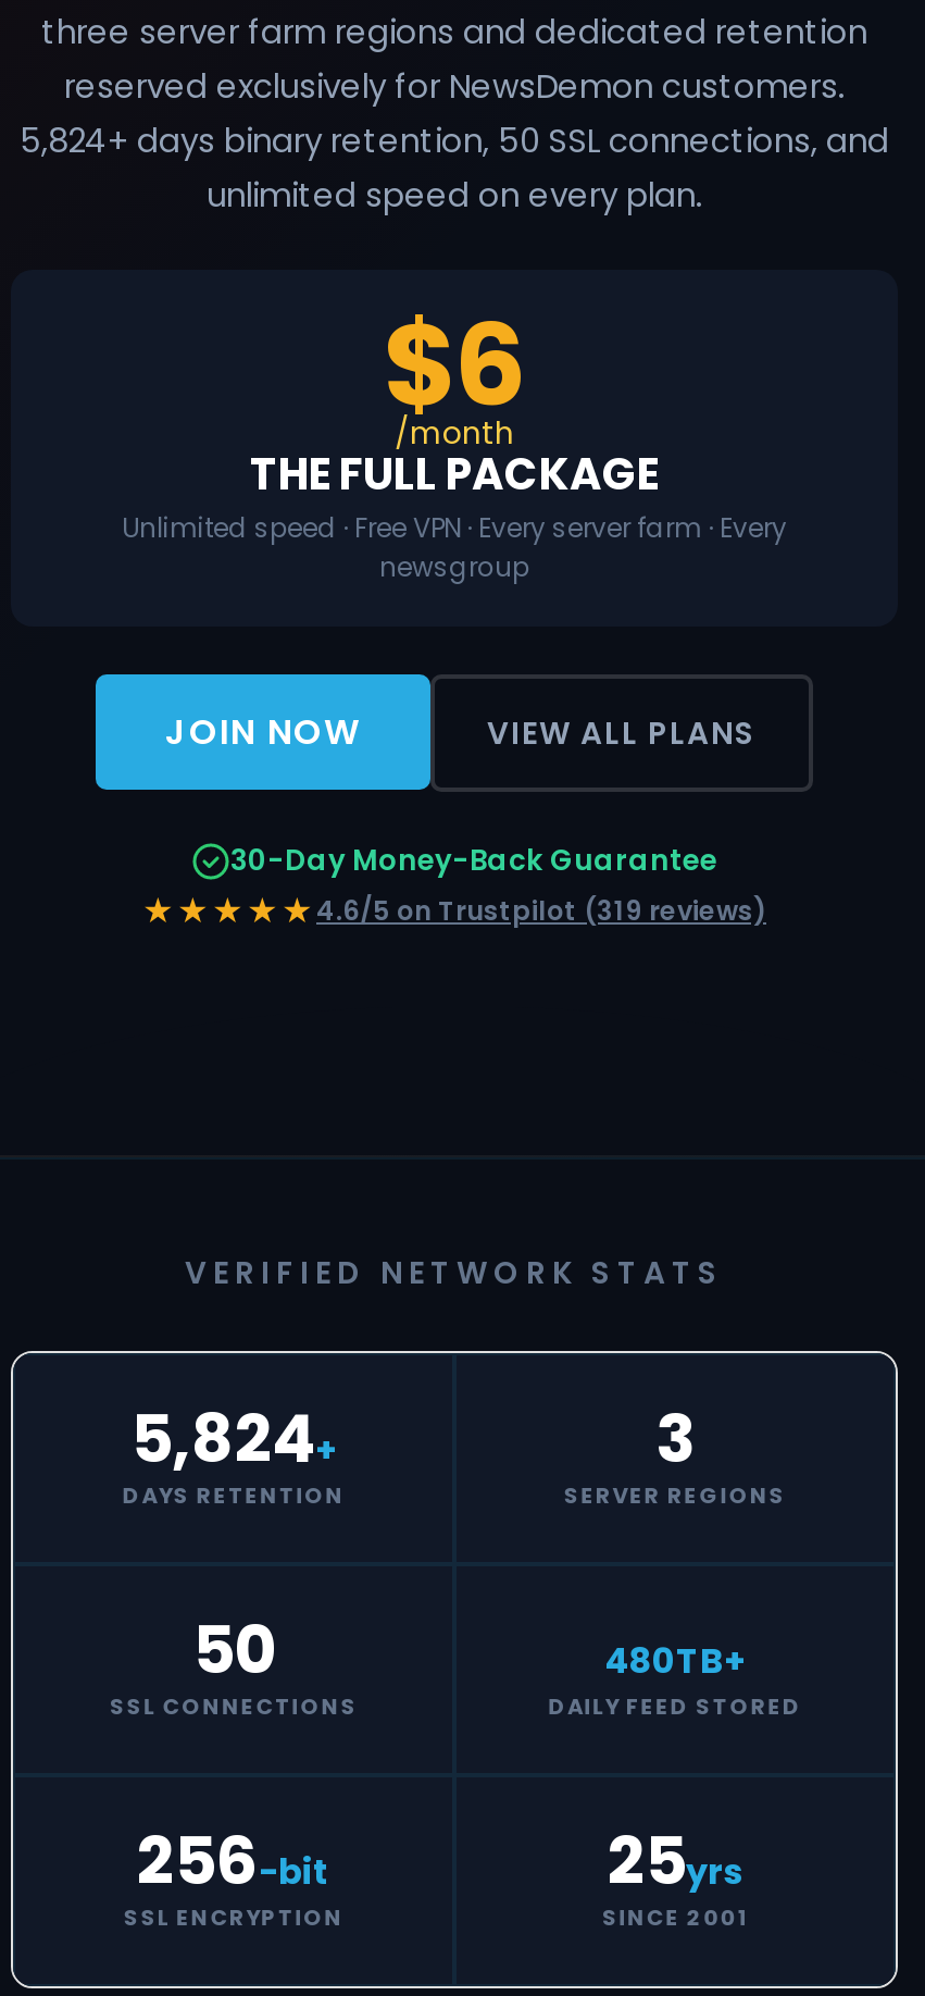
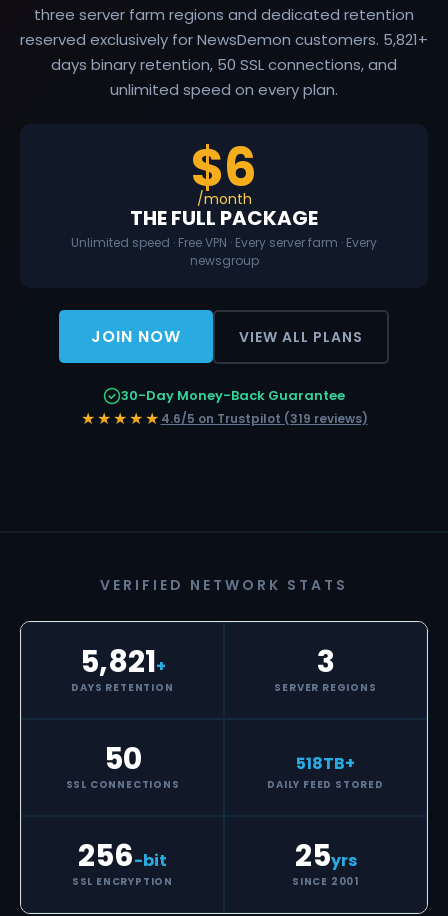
[20,62,889,162] reserved exclusively for NewsDemon customers. | 5,824+ days binary retention, 50 SSL connections, and -> [20,28,428,74] reserved exclusively for NewsDemon customers. 5,821+ | days binary retention, 50 SSL connections, and
[130,1393,337,1485] 5,824+ -> [79,640,165,682] 5,821+
[604,1635,746,1685] 480TB+ -> [296,751,355,774] 518TB+

